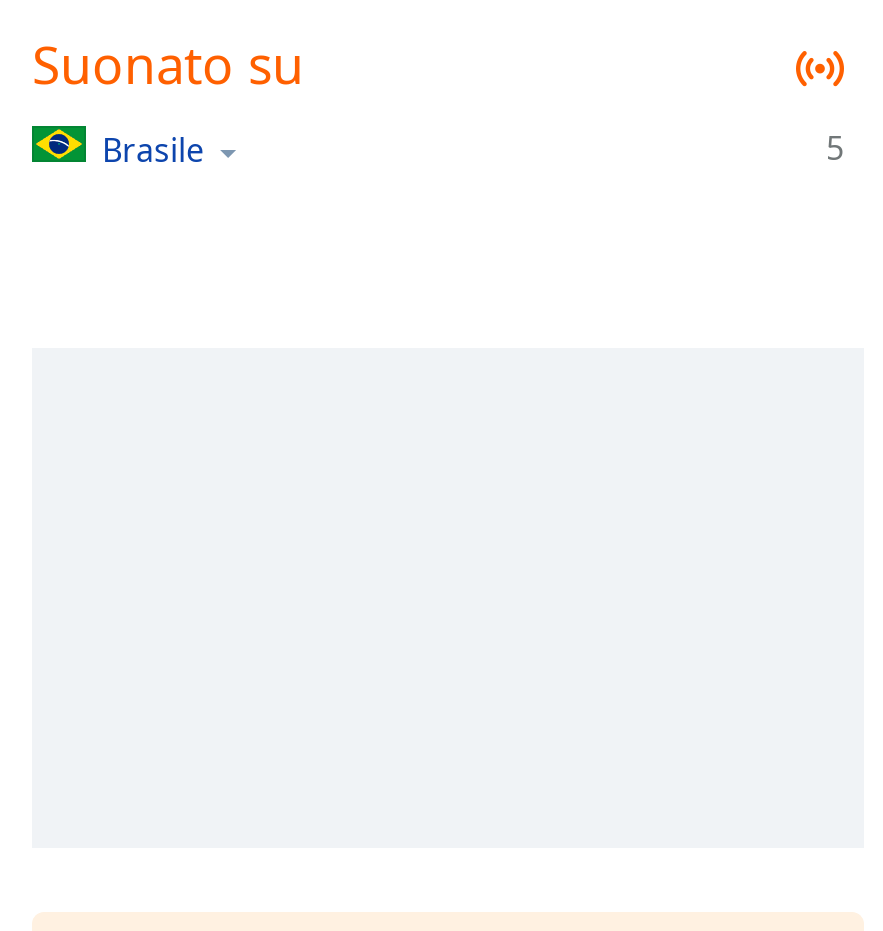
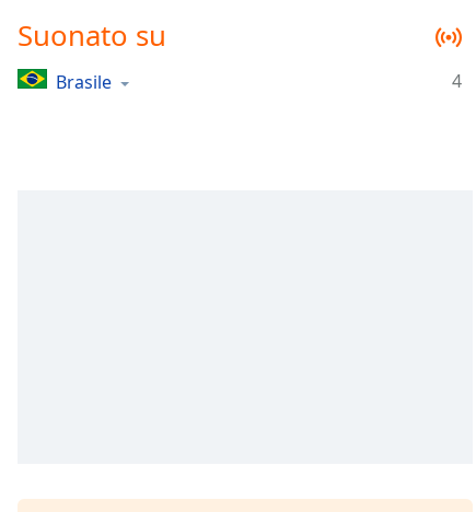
[826,126,844,170] 5 -> [452,69,462,93] 4

